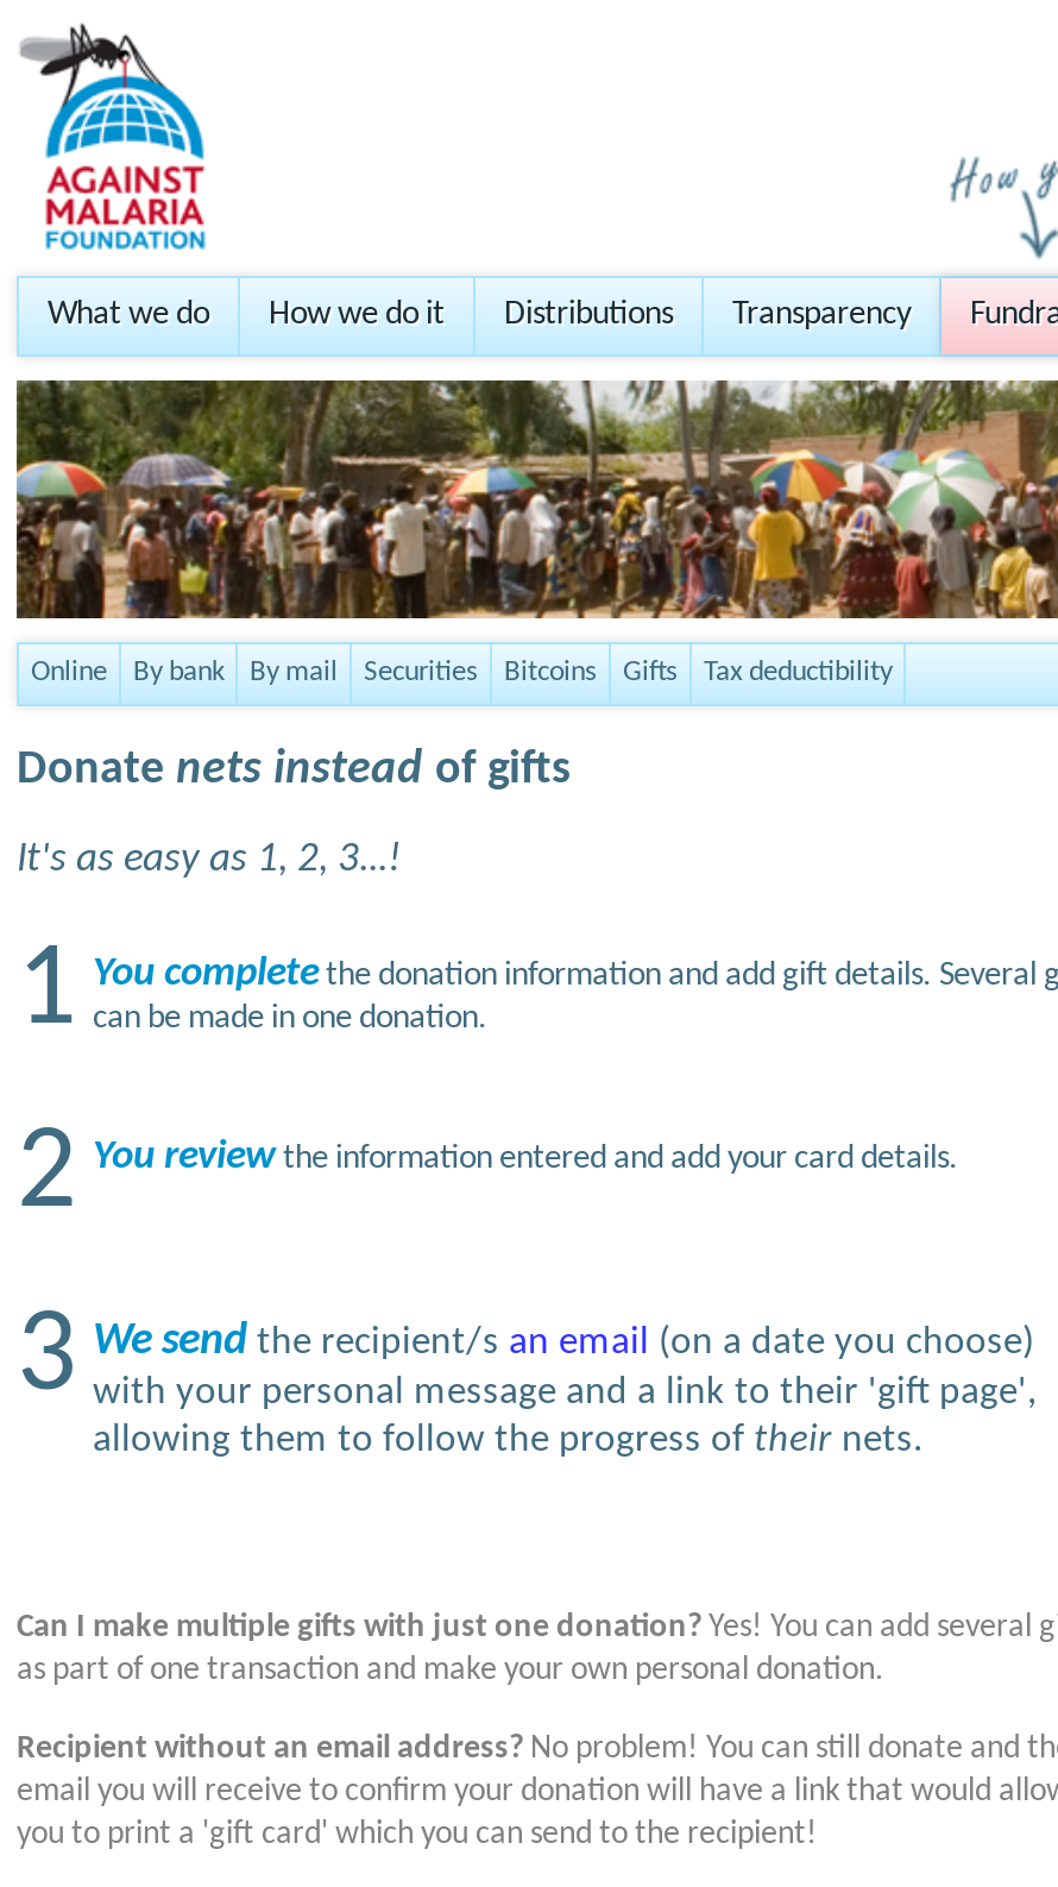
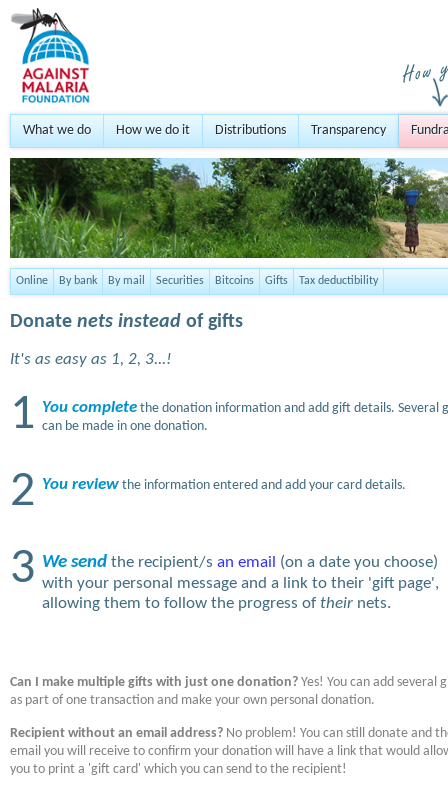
[14,378,1051,621] [image] -> [9,157,445,259] [image]

